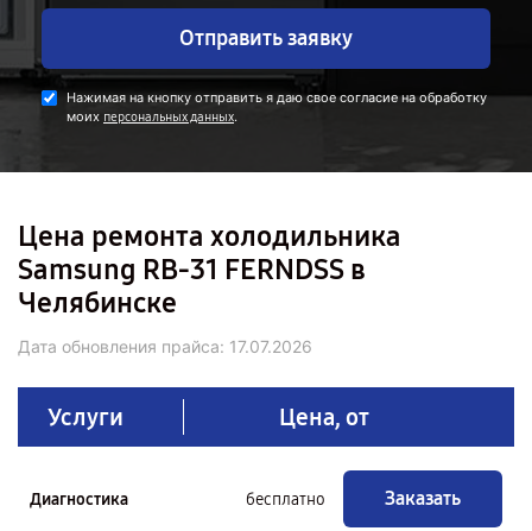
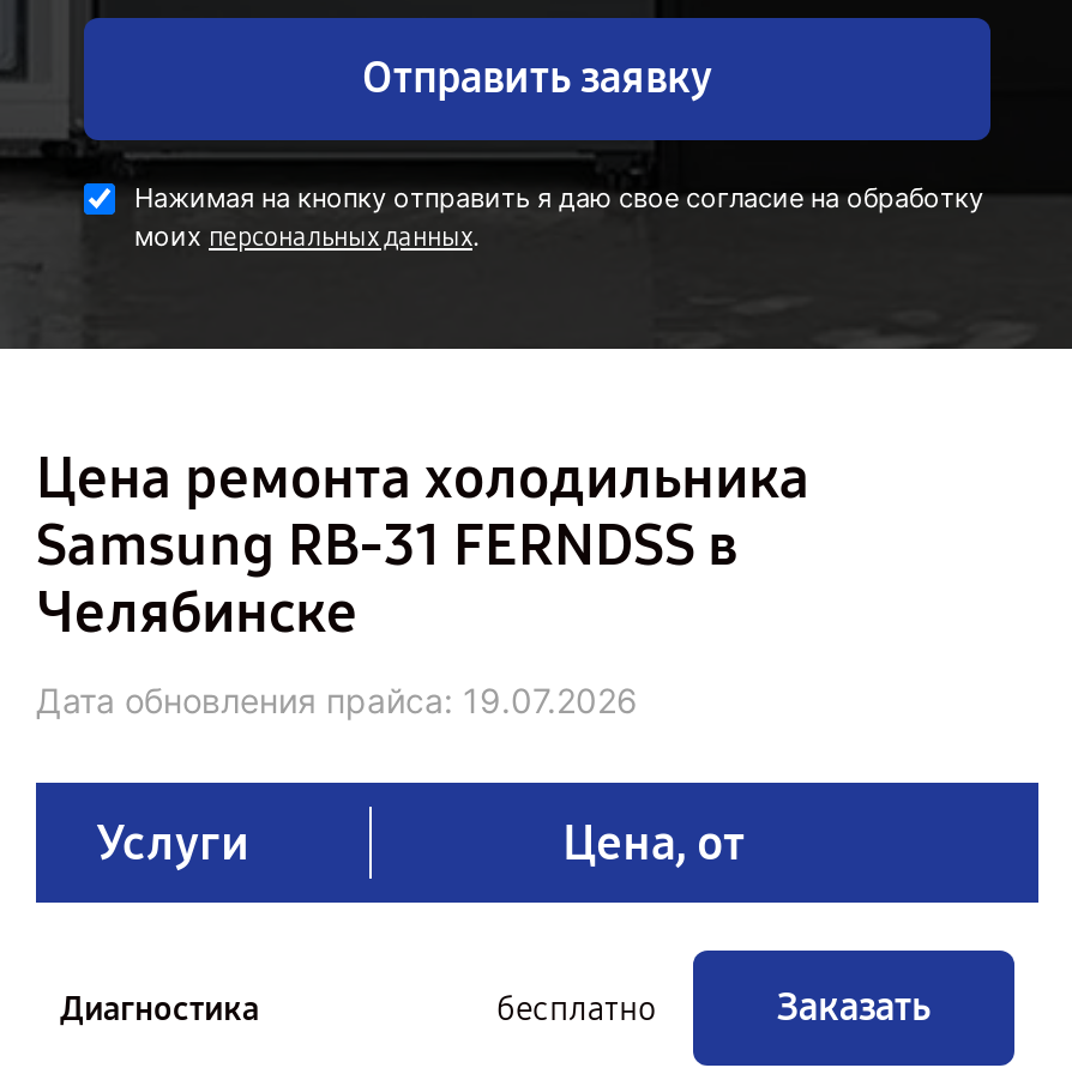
[18,336,312,356] Дата обновления прайса: 17.07.2026 -> [36,680,638,720] Дата обновления прайса: 19.07.2026

